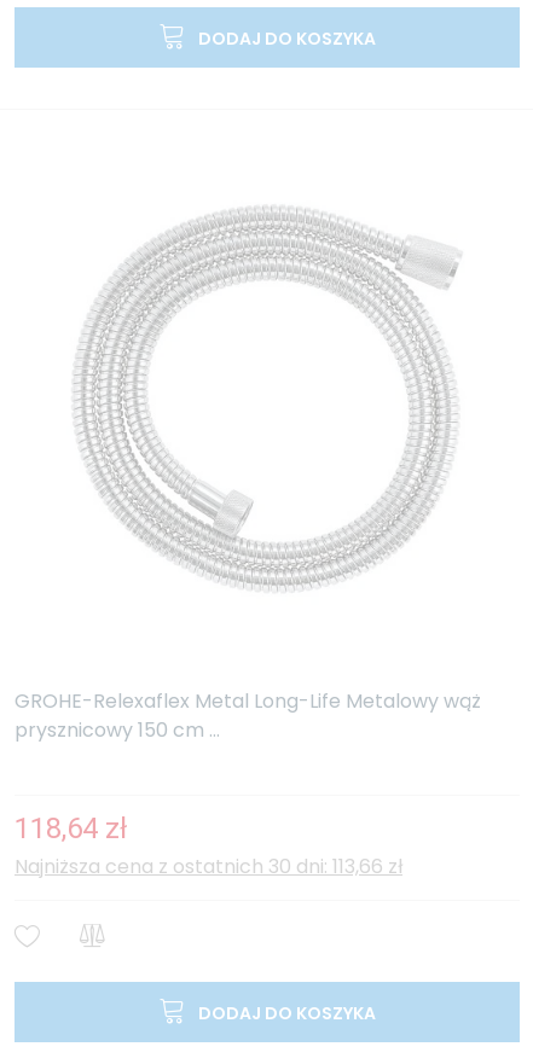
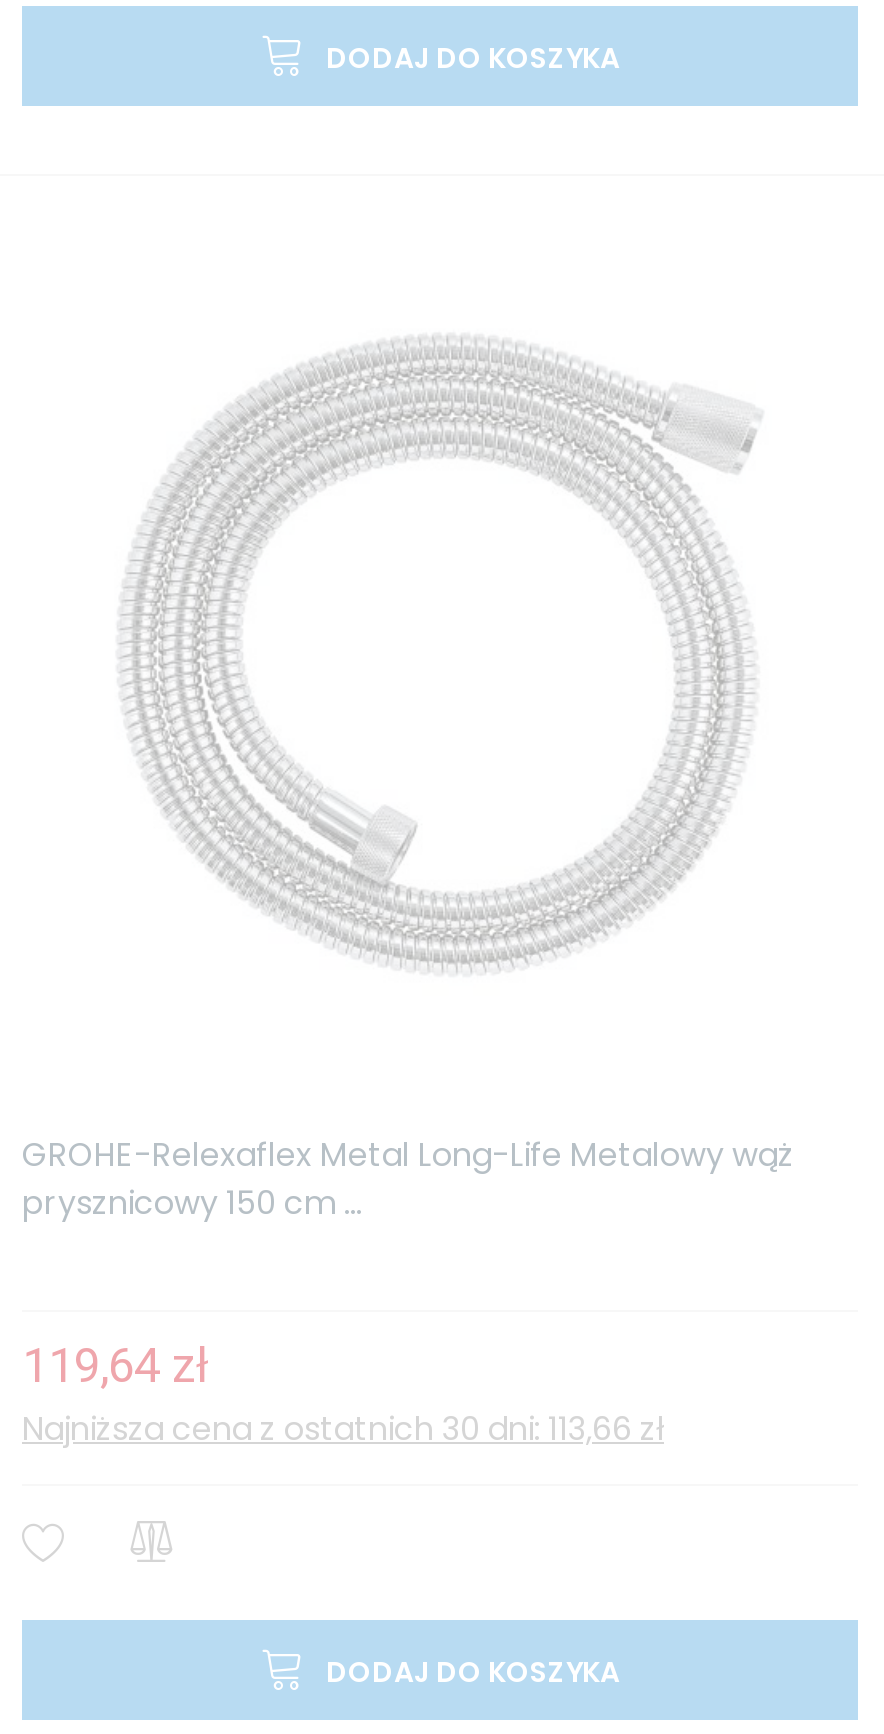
[15,812,128,845] 118,64 zł -> [22,1338,210,1394] 119,64 zł

